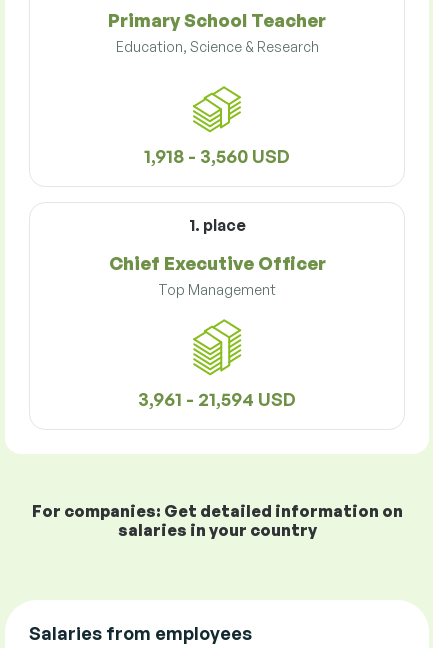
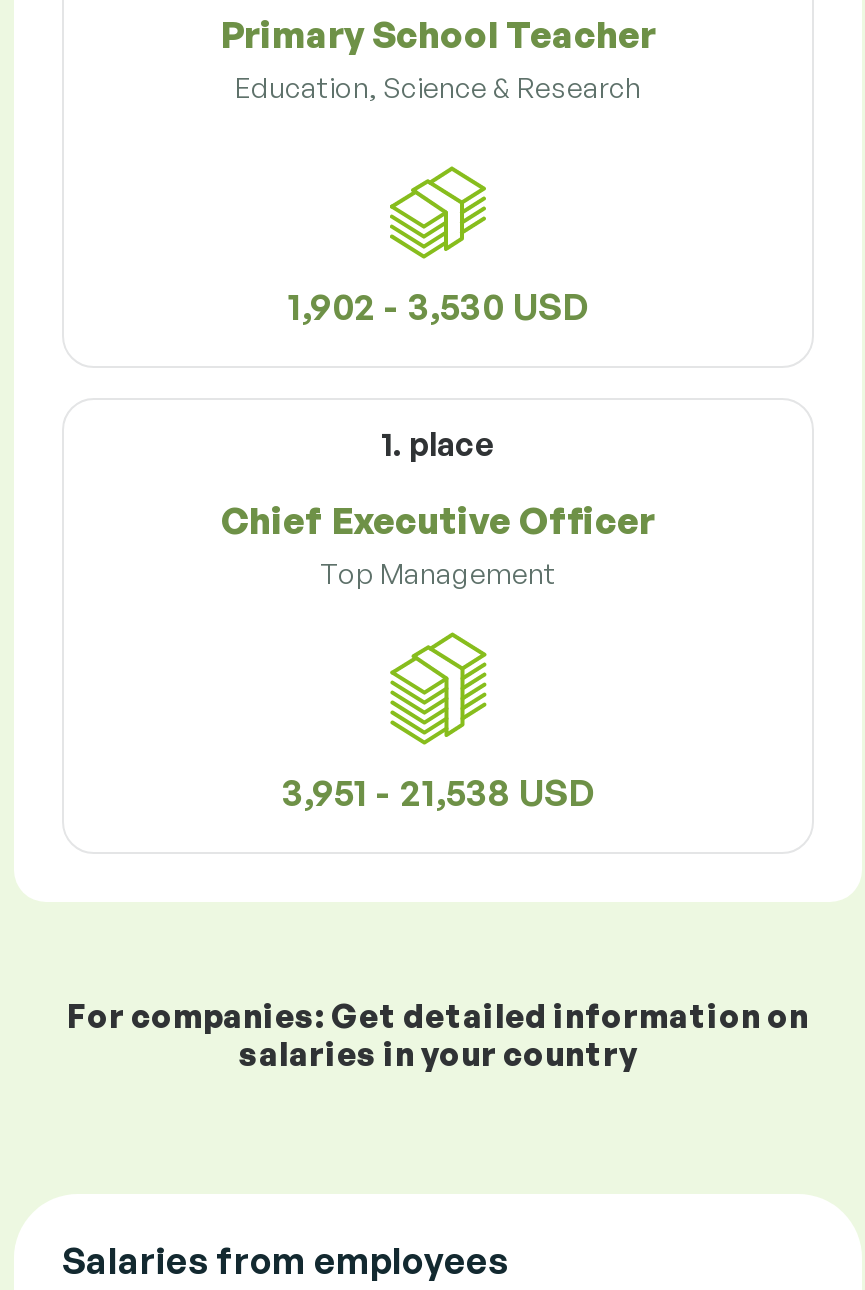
[144,145,290,167] 1,918 - 3,560 USD -> [288,284,588,328] 1,902 - 3,530 USD
[138,388,296,410] 3,961 - 21,594 USD -> [282,770,594,814] 3,951 - 21,538 USD

